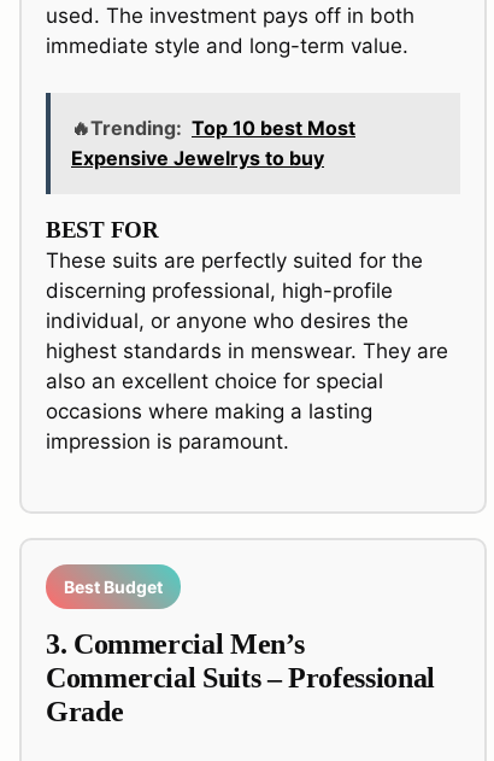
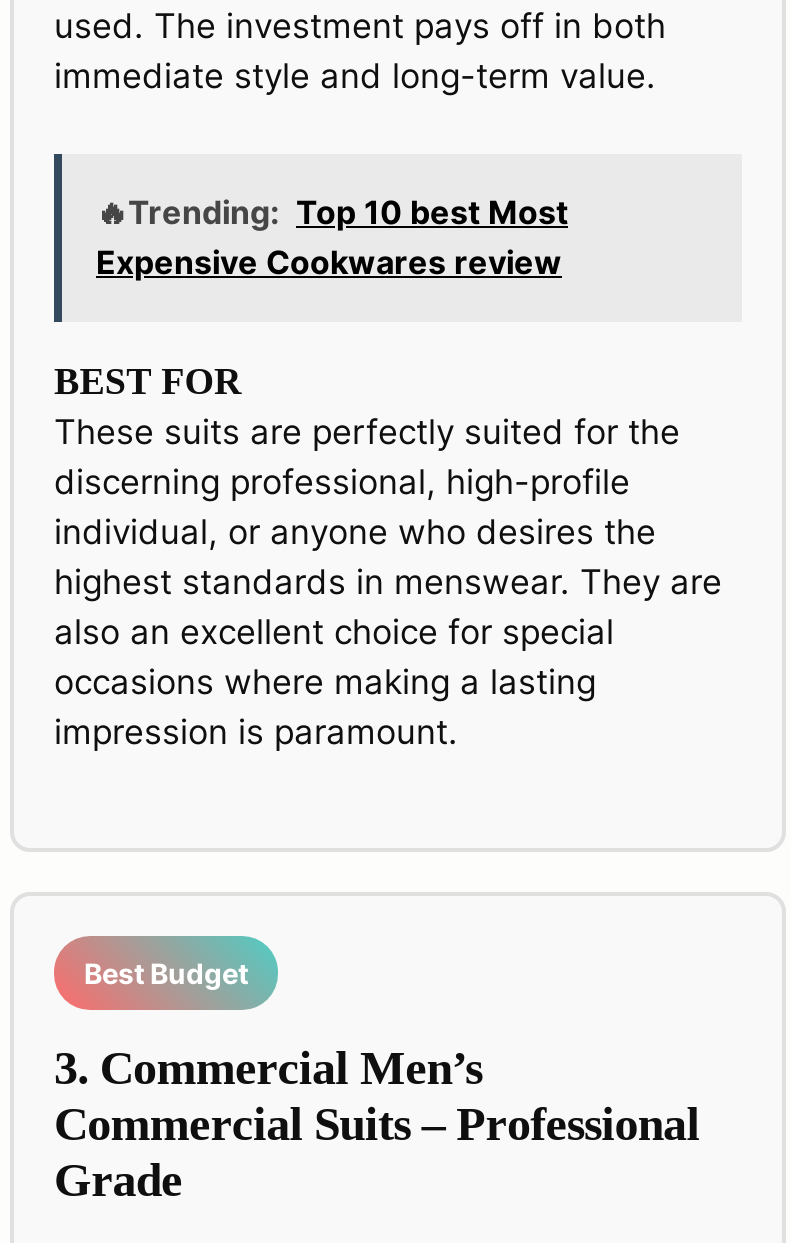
[71,145,324,169] Expensive Jewelrys to buy -> [96,241,562,281] Expensive Cookwares review

